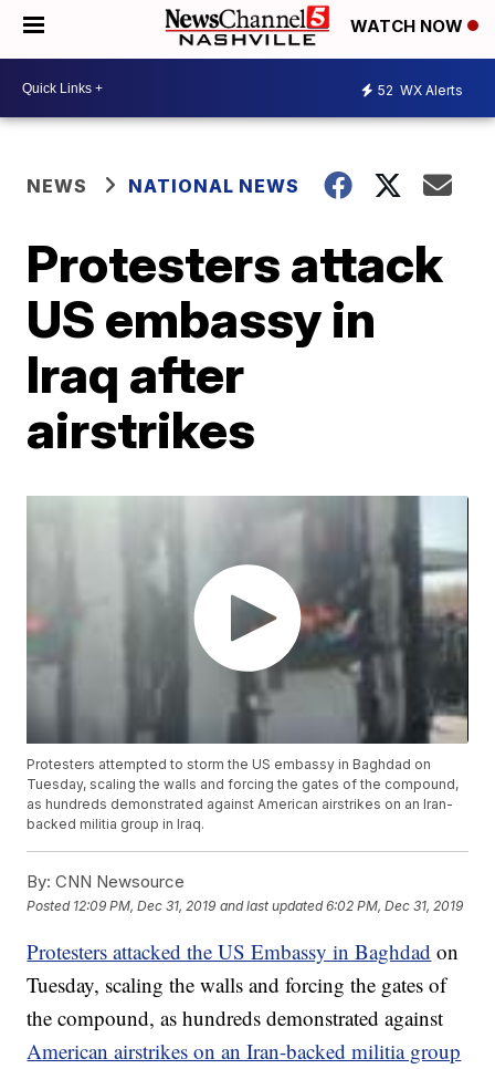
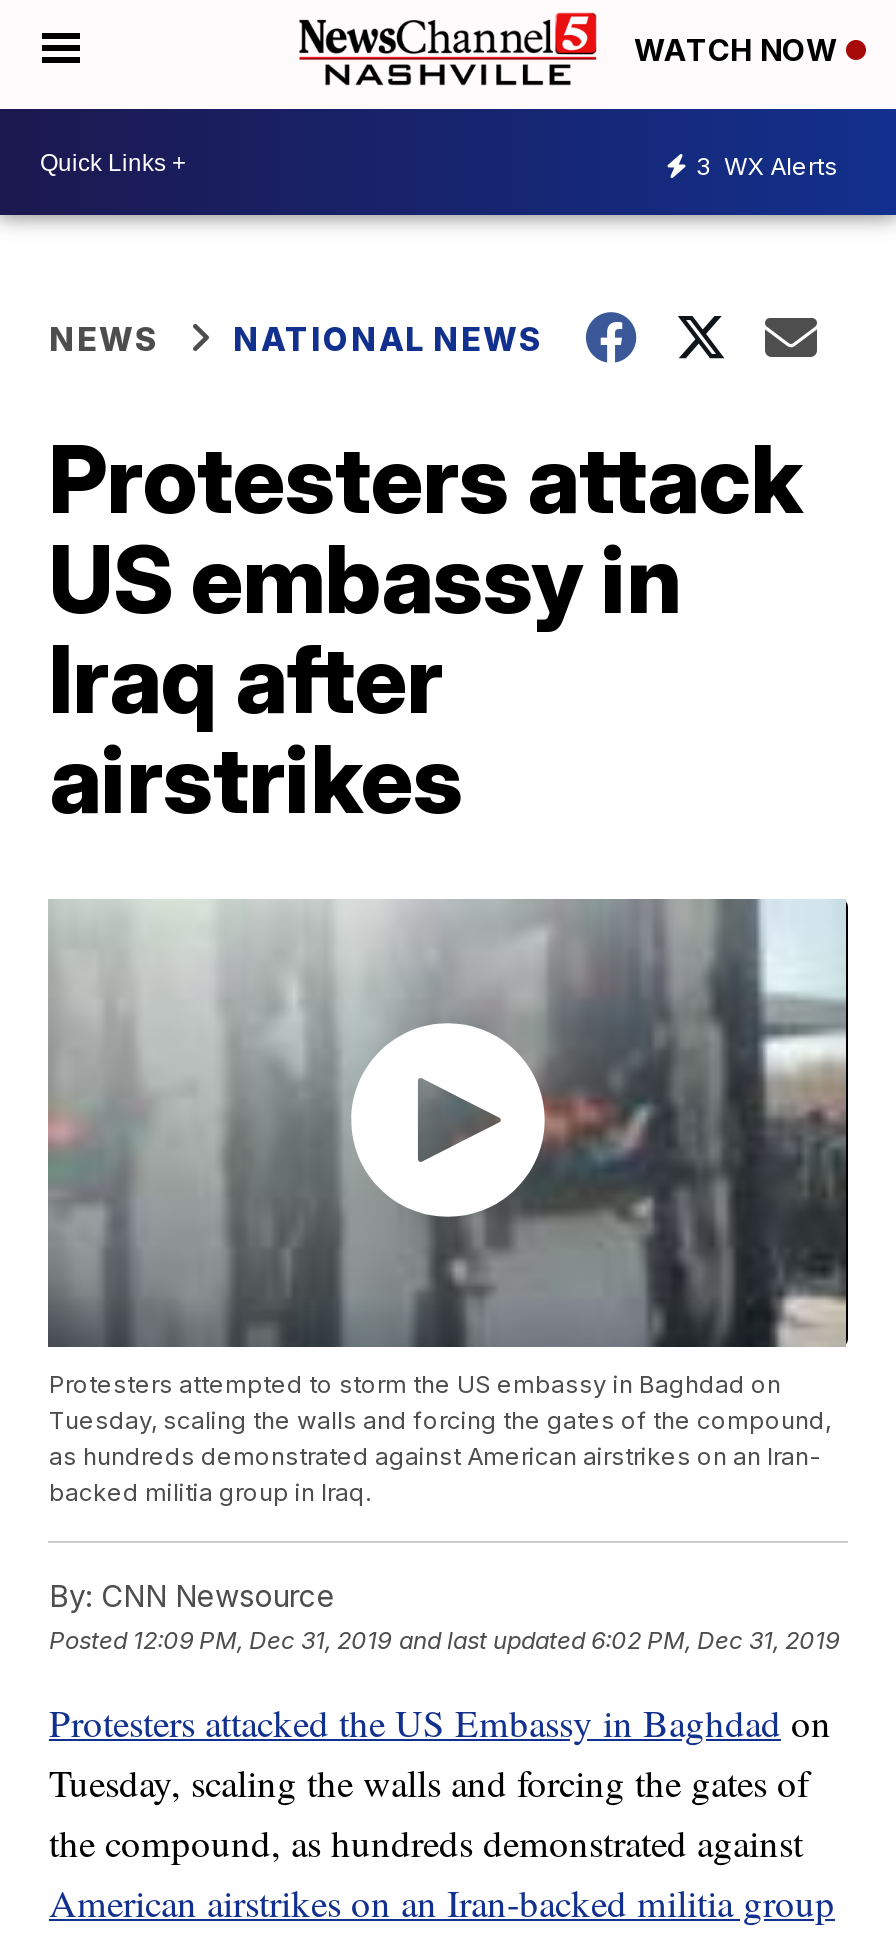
[378,81,463,98] 52 WX Alerts -> [696,150,838,180] 3 WX Alerts

